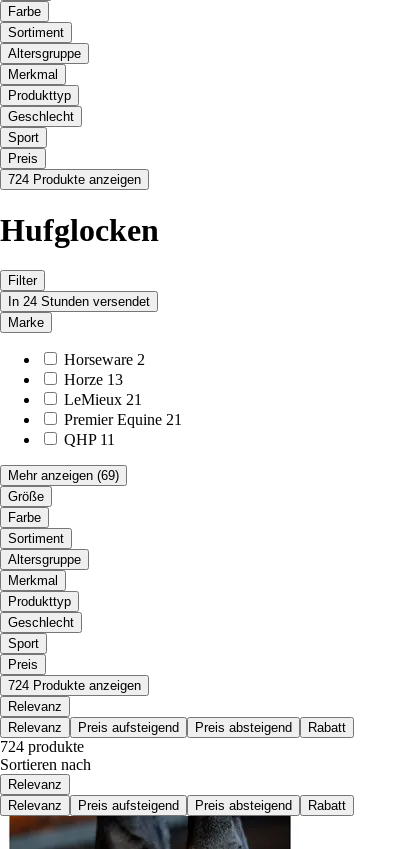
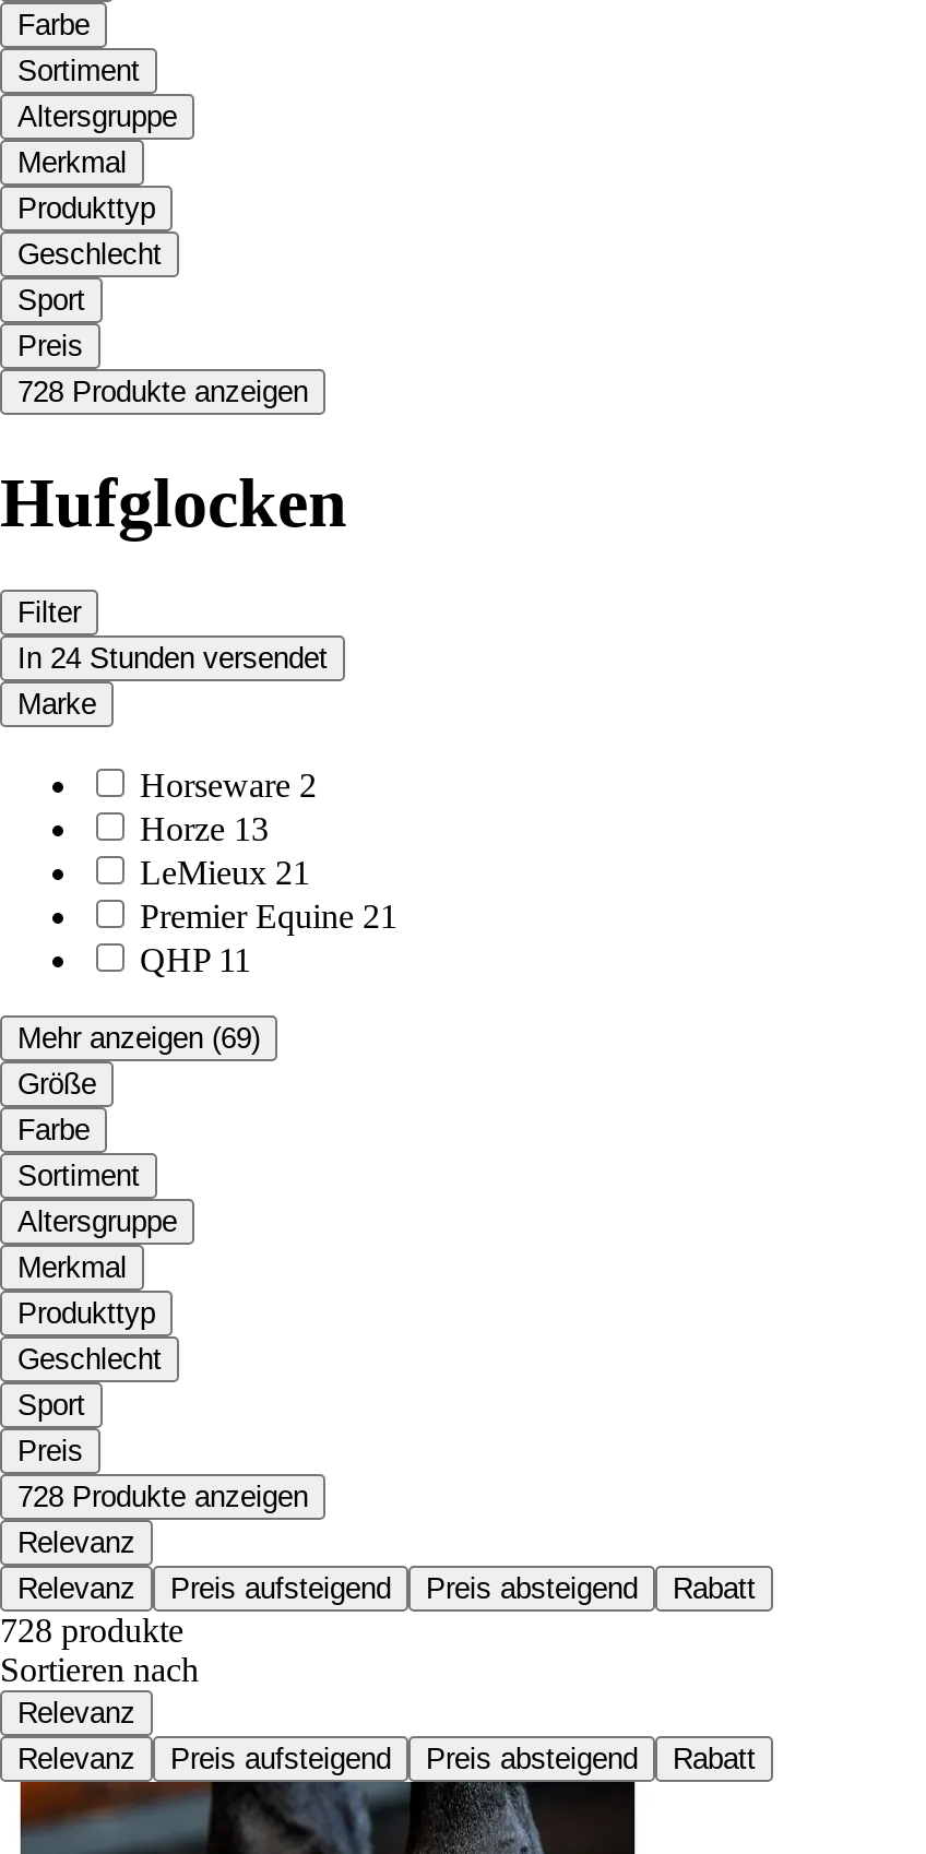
[8,172,141,187] 724 Produkte anzeigen -> [17,376,308,409] 728 Produkte anzeigen
[8,678,141,693] 724 Produkte anzeigen -> [17,1481,308,1514] 728 Produkte anzeigen
[0,738,84,755] 724 produkte -> [0,1612,183,1649] 728 produkte

